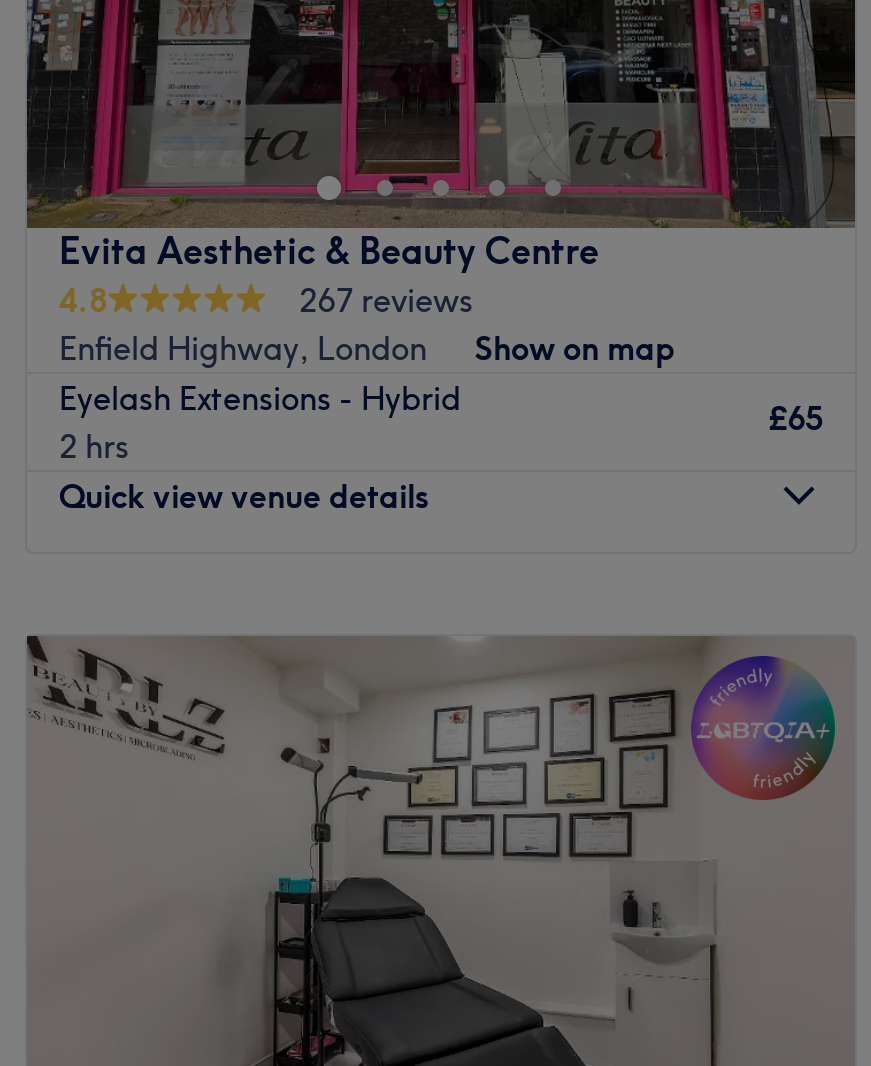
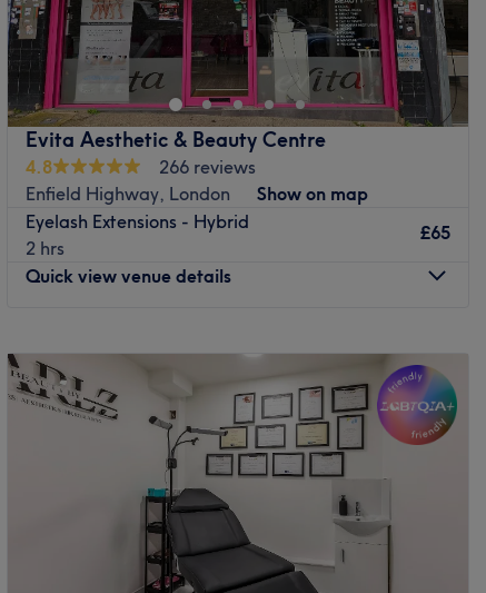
[299,280,473,320] 267 reviews -> [159,156,256,178] 266 reviews

